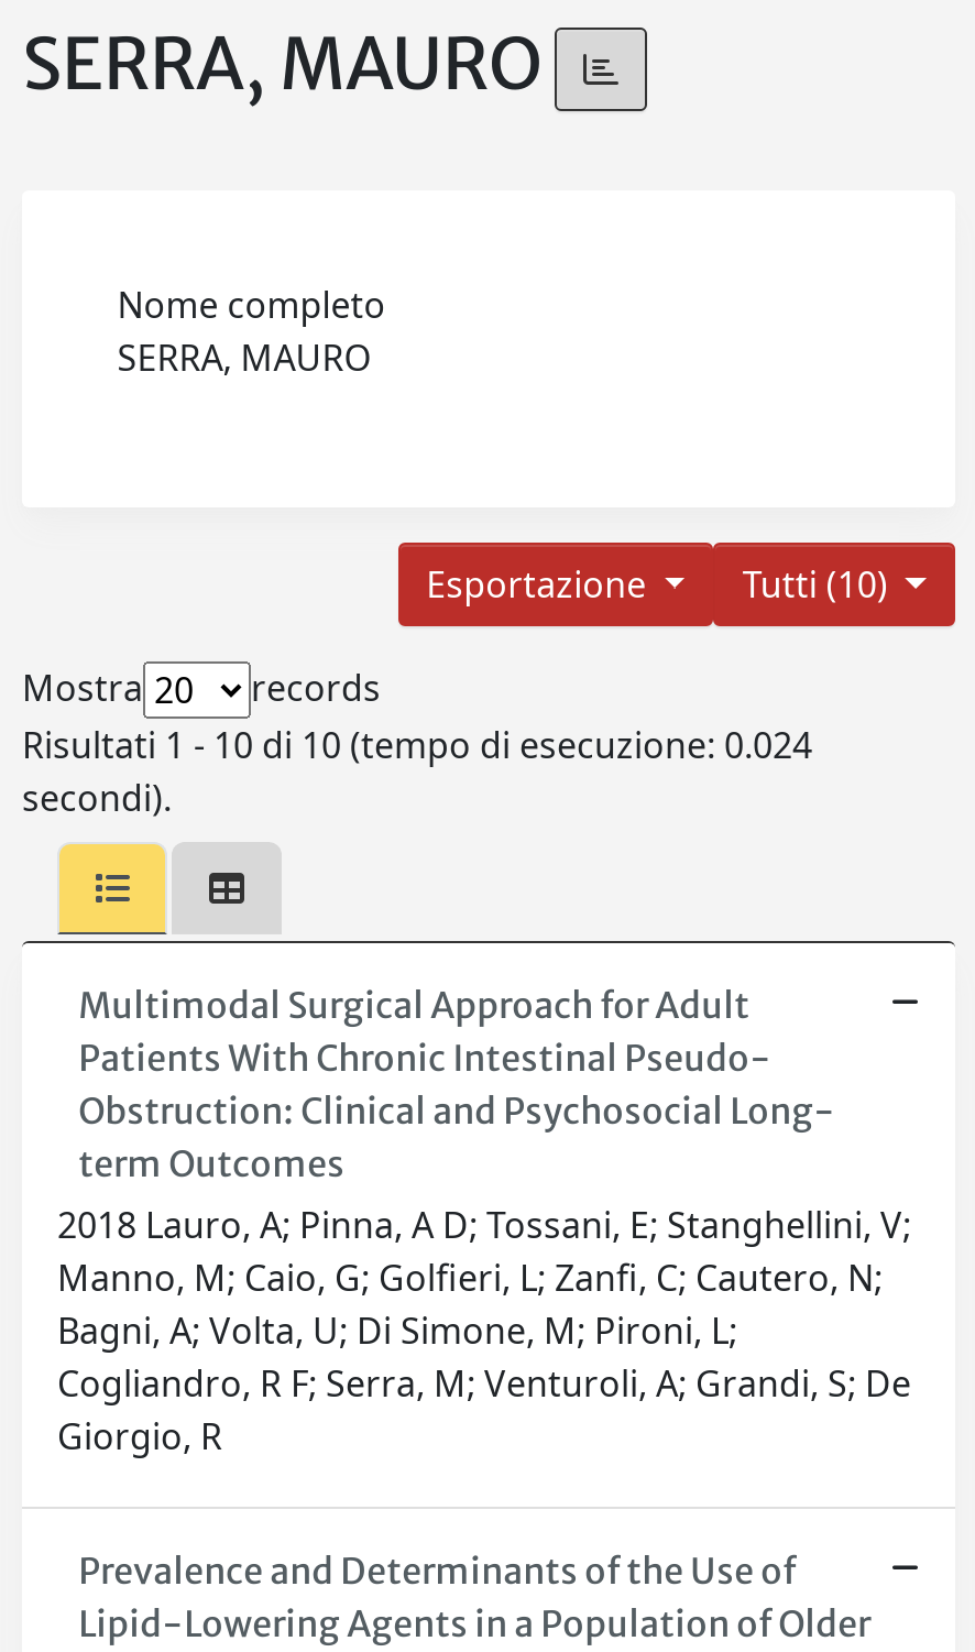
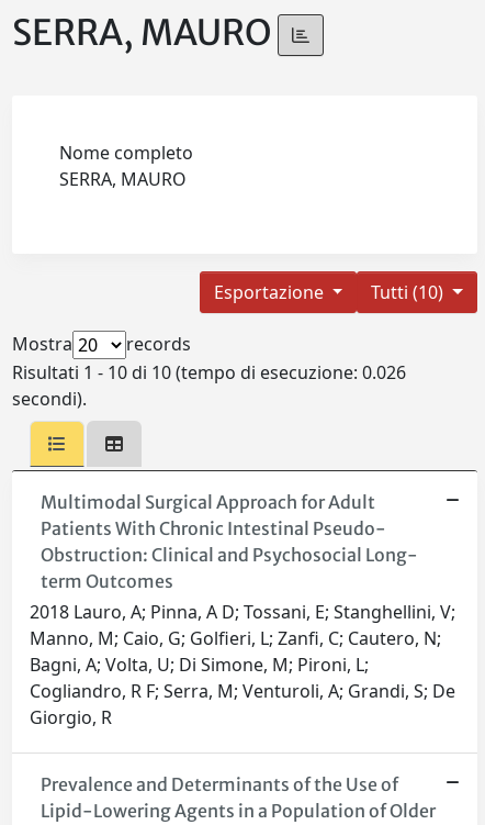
[22,721,812,770] Risultati 1 - 10 di 10 (tempo di esecuzione: 0.024 -> [12,360,406,385] Risultati 1 - 10 di 10 (tempo di esecuzione: 0.026

